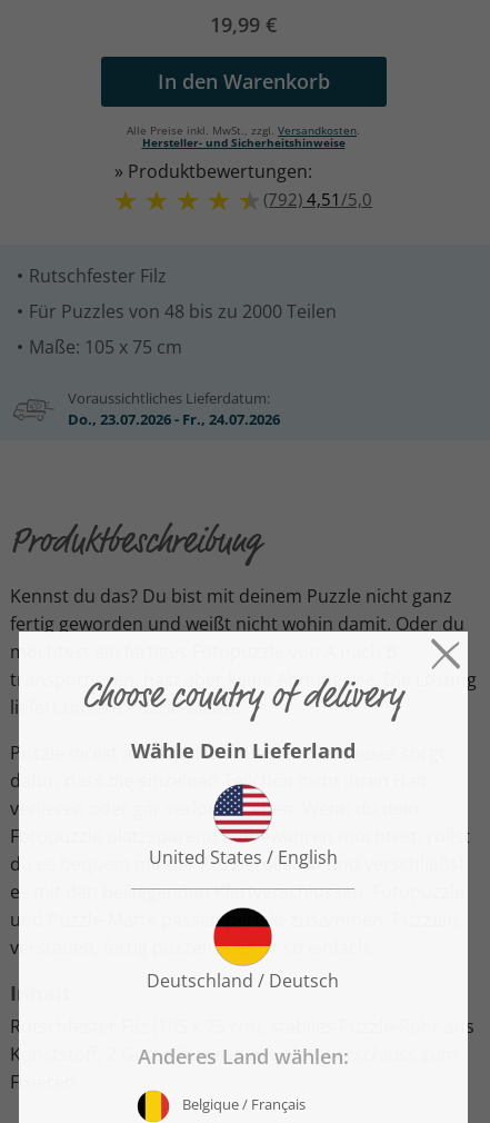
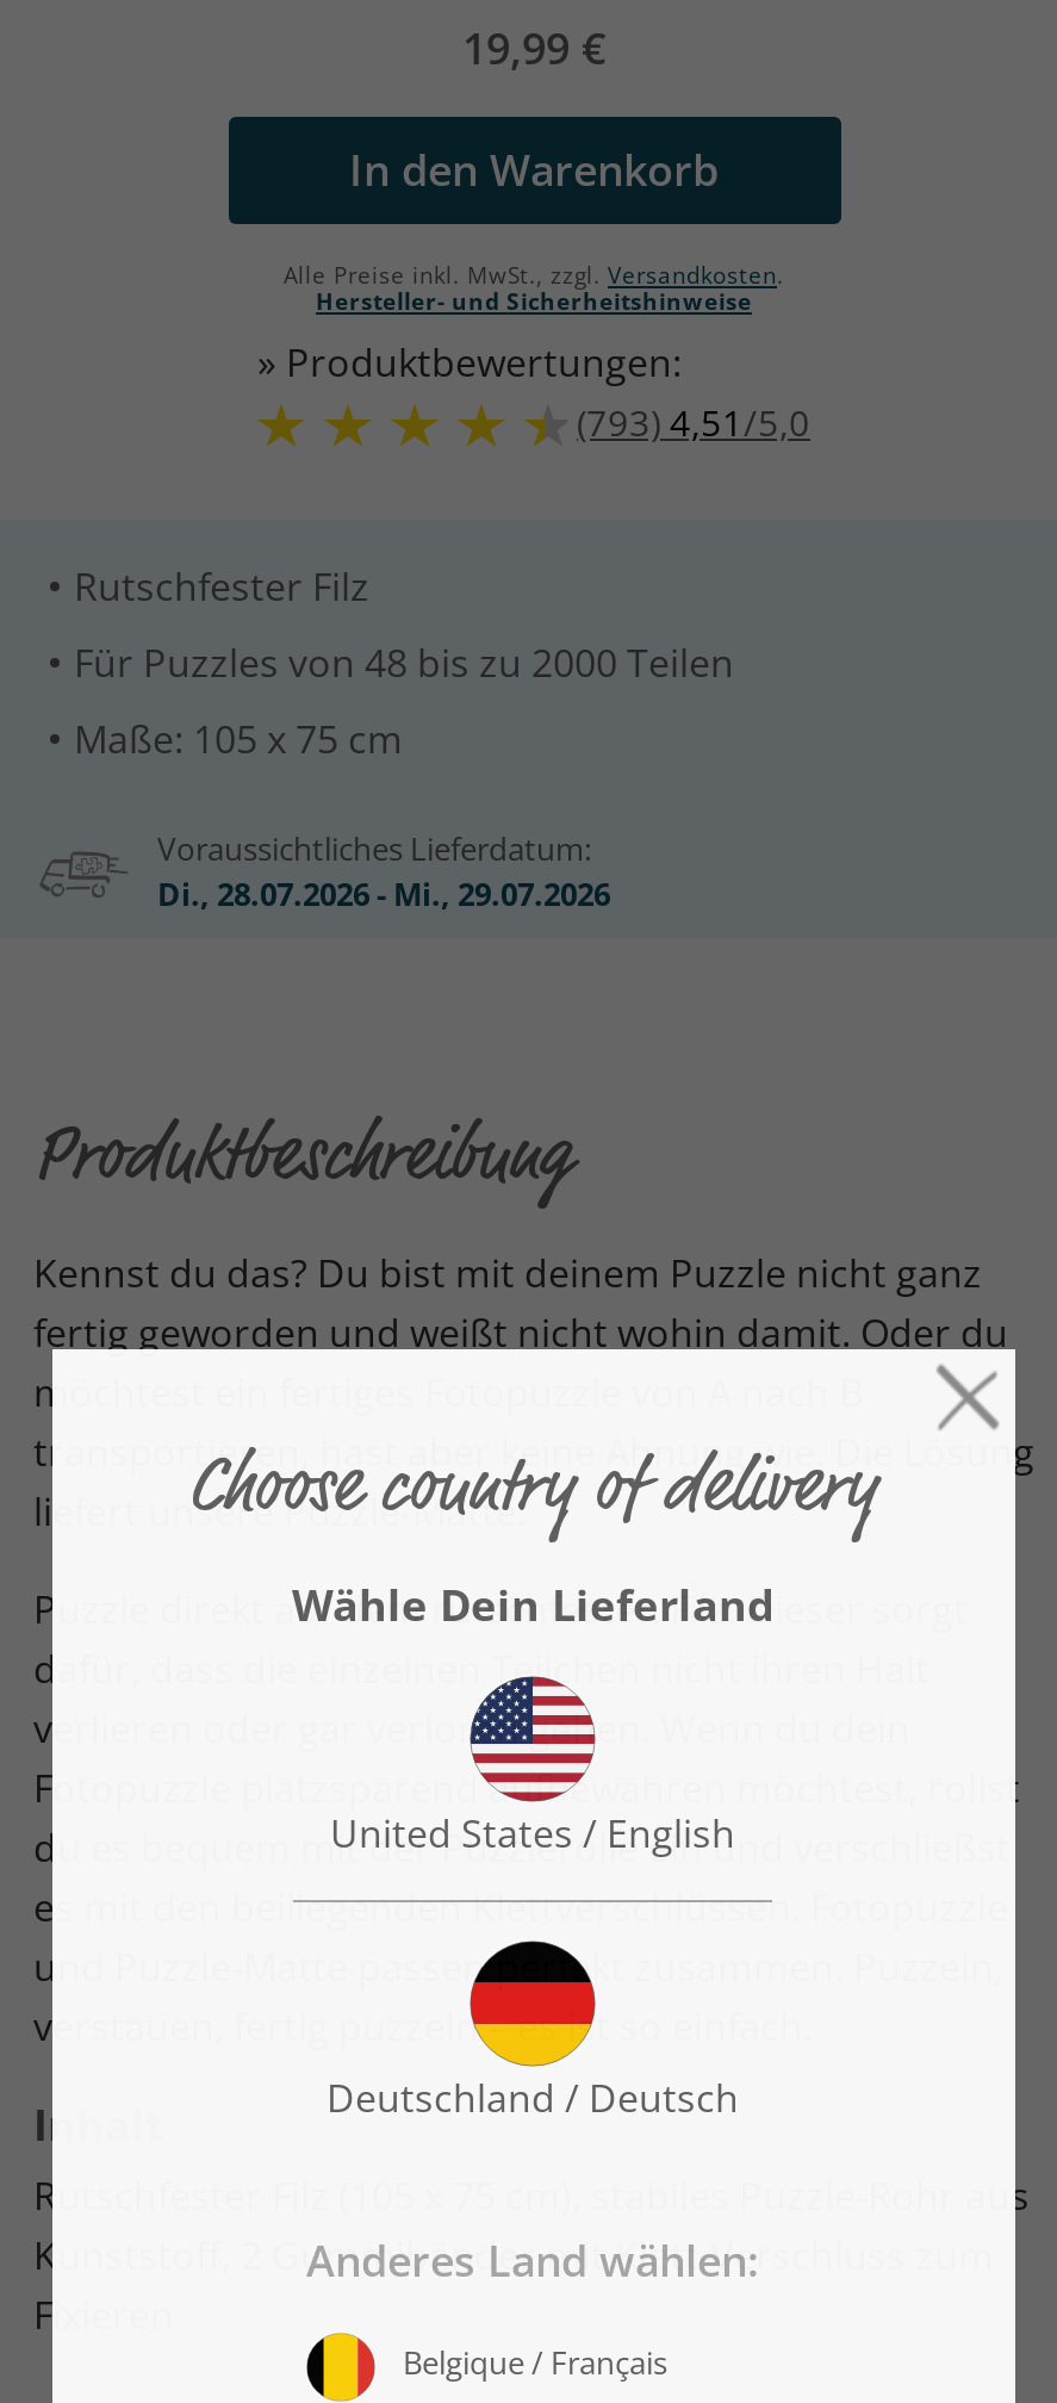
[263,188,372,210] (792) 4,51 /5,0 -> [577,398,810,446] (793) 4,51 /5,0
[68,409,280,429] Do., 23.07.2026 - Fr., 24.07.2026 -> [157,873,610,916] Di., 28.07.2026 - Mi., 29.07.2026

